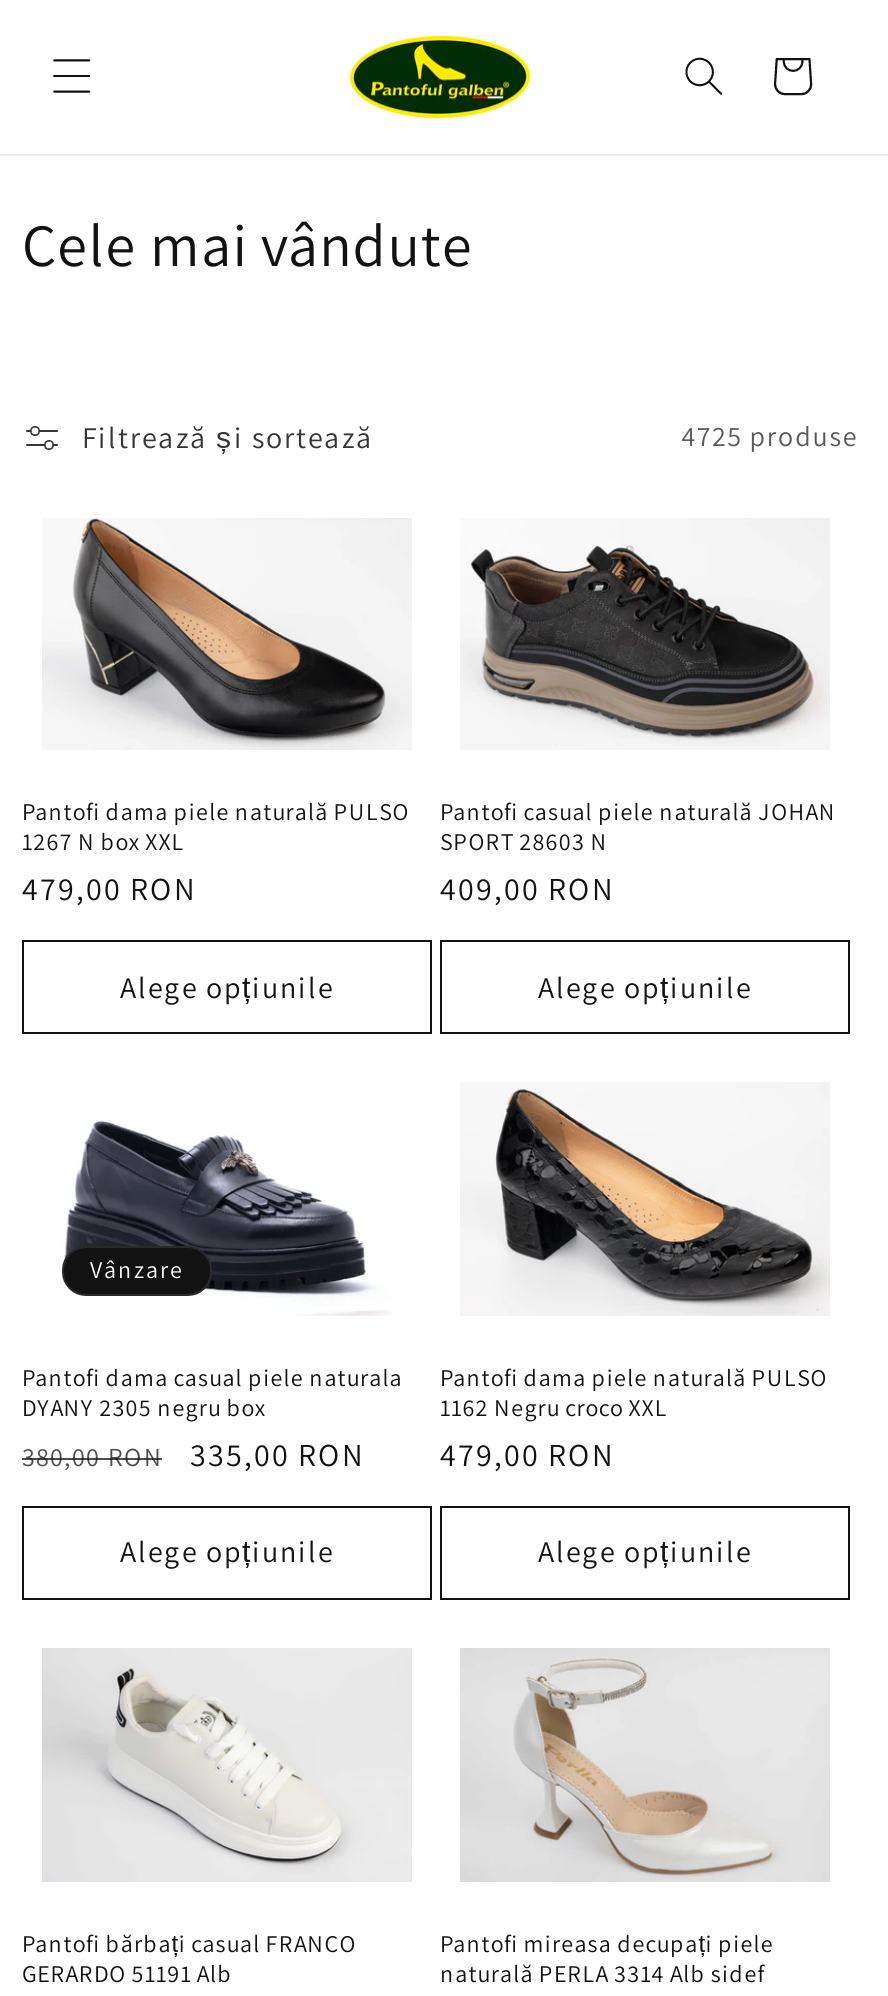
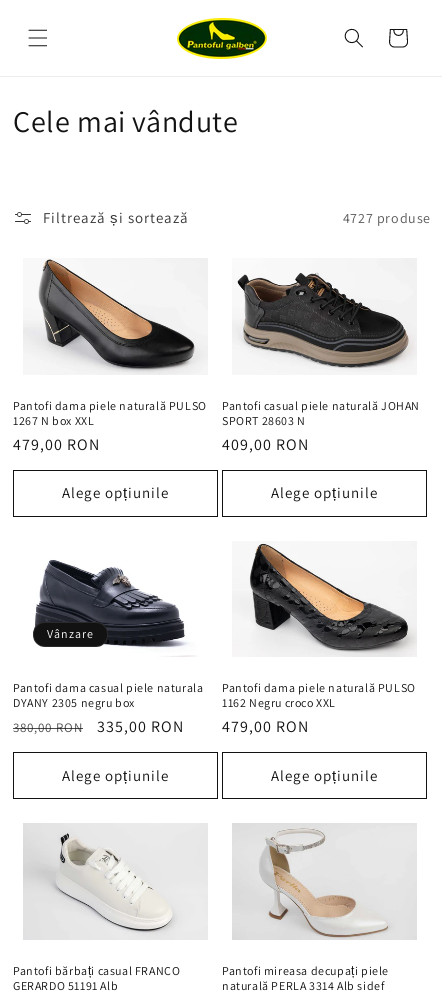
[682,418,858,454] 4725 produse -> [343,208,431,226] 4727 produse

